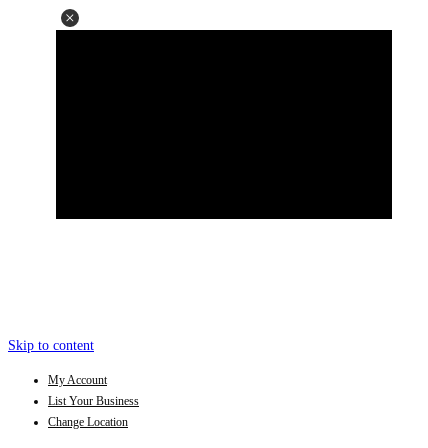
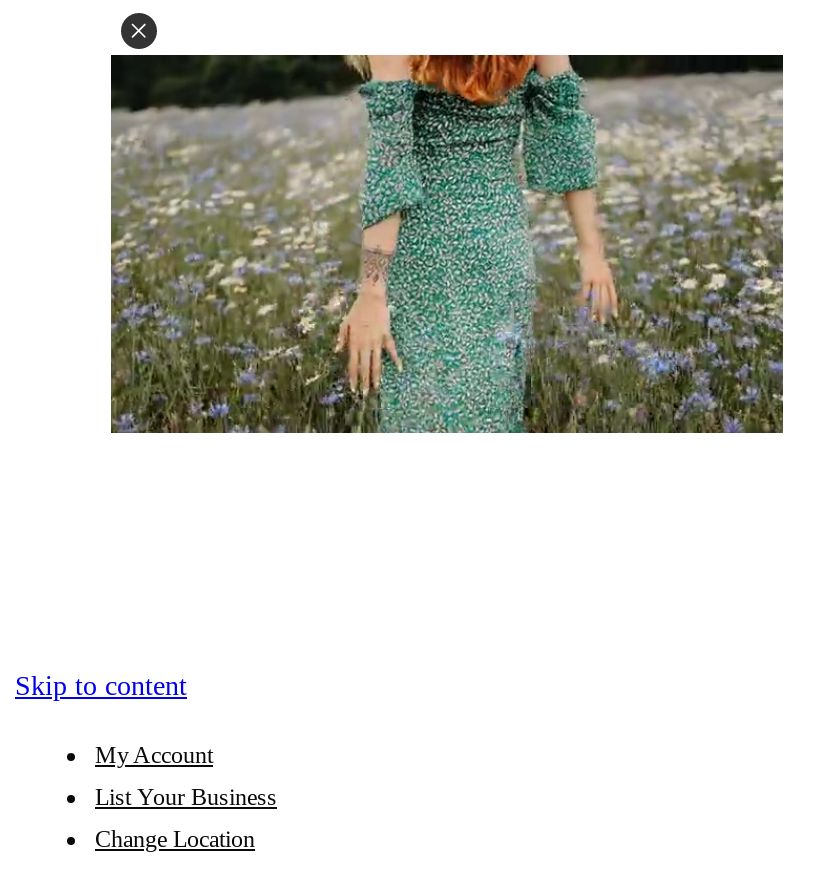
none -> [109,53,785,435] [image]

